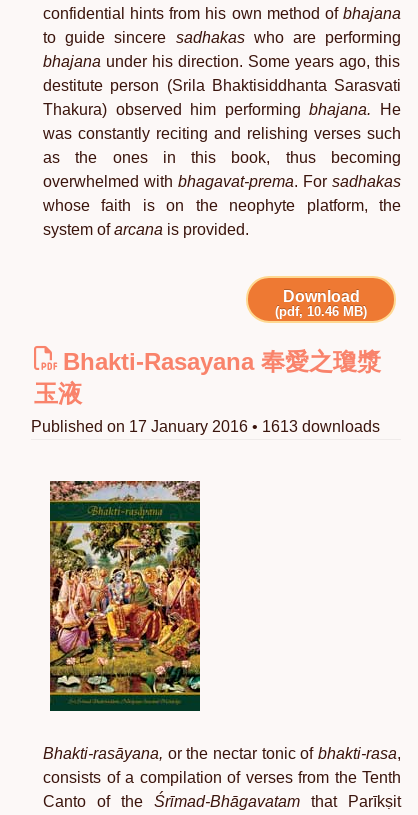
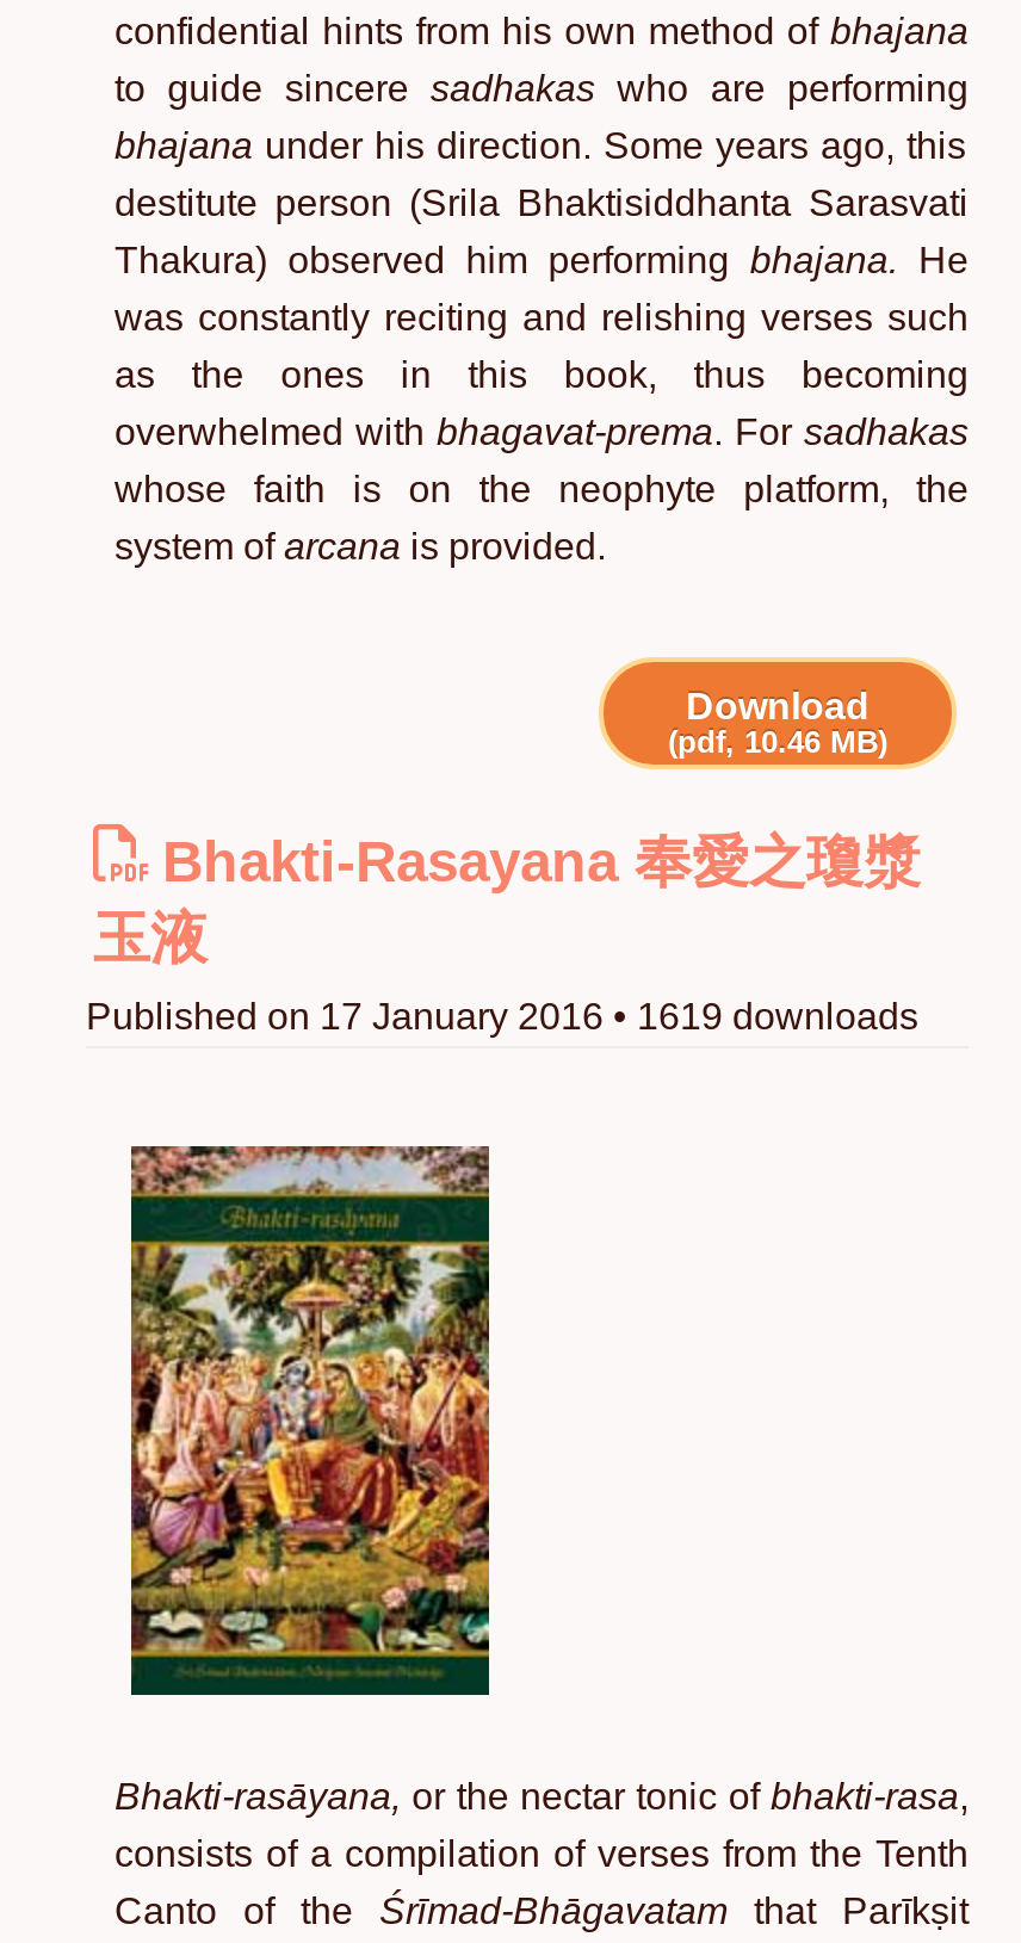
[31,418,380,435] Published on 17 January 2016 • 1613 downloads -> [86,996,918,1037] Published on 17 January 2016 • 1619 downloads

